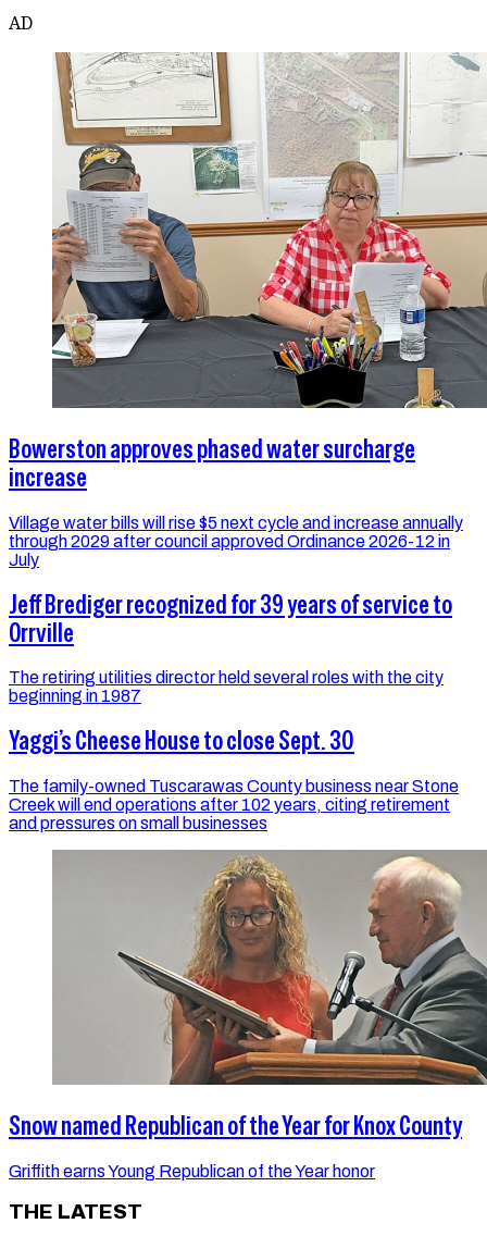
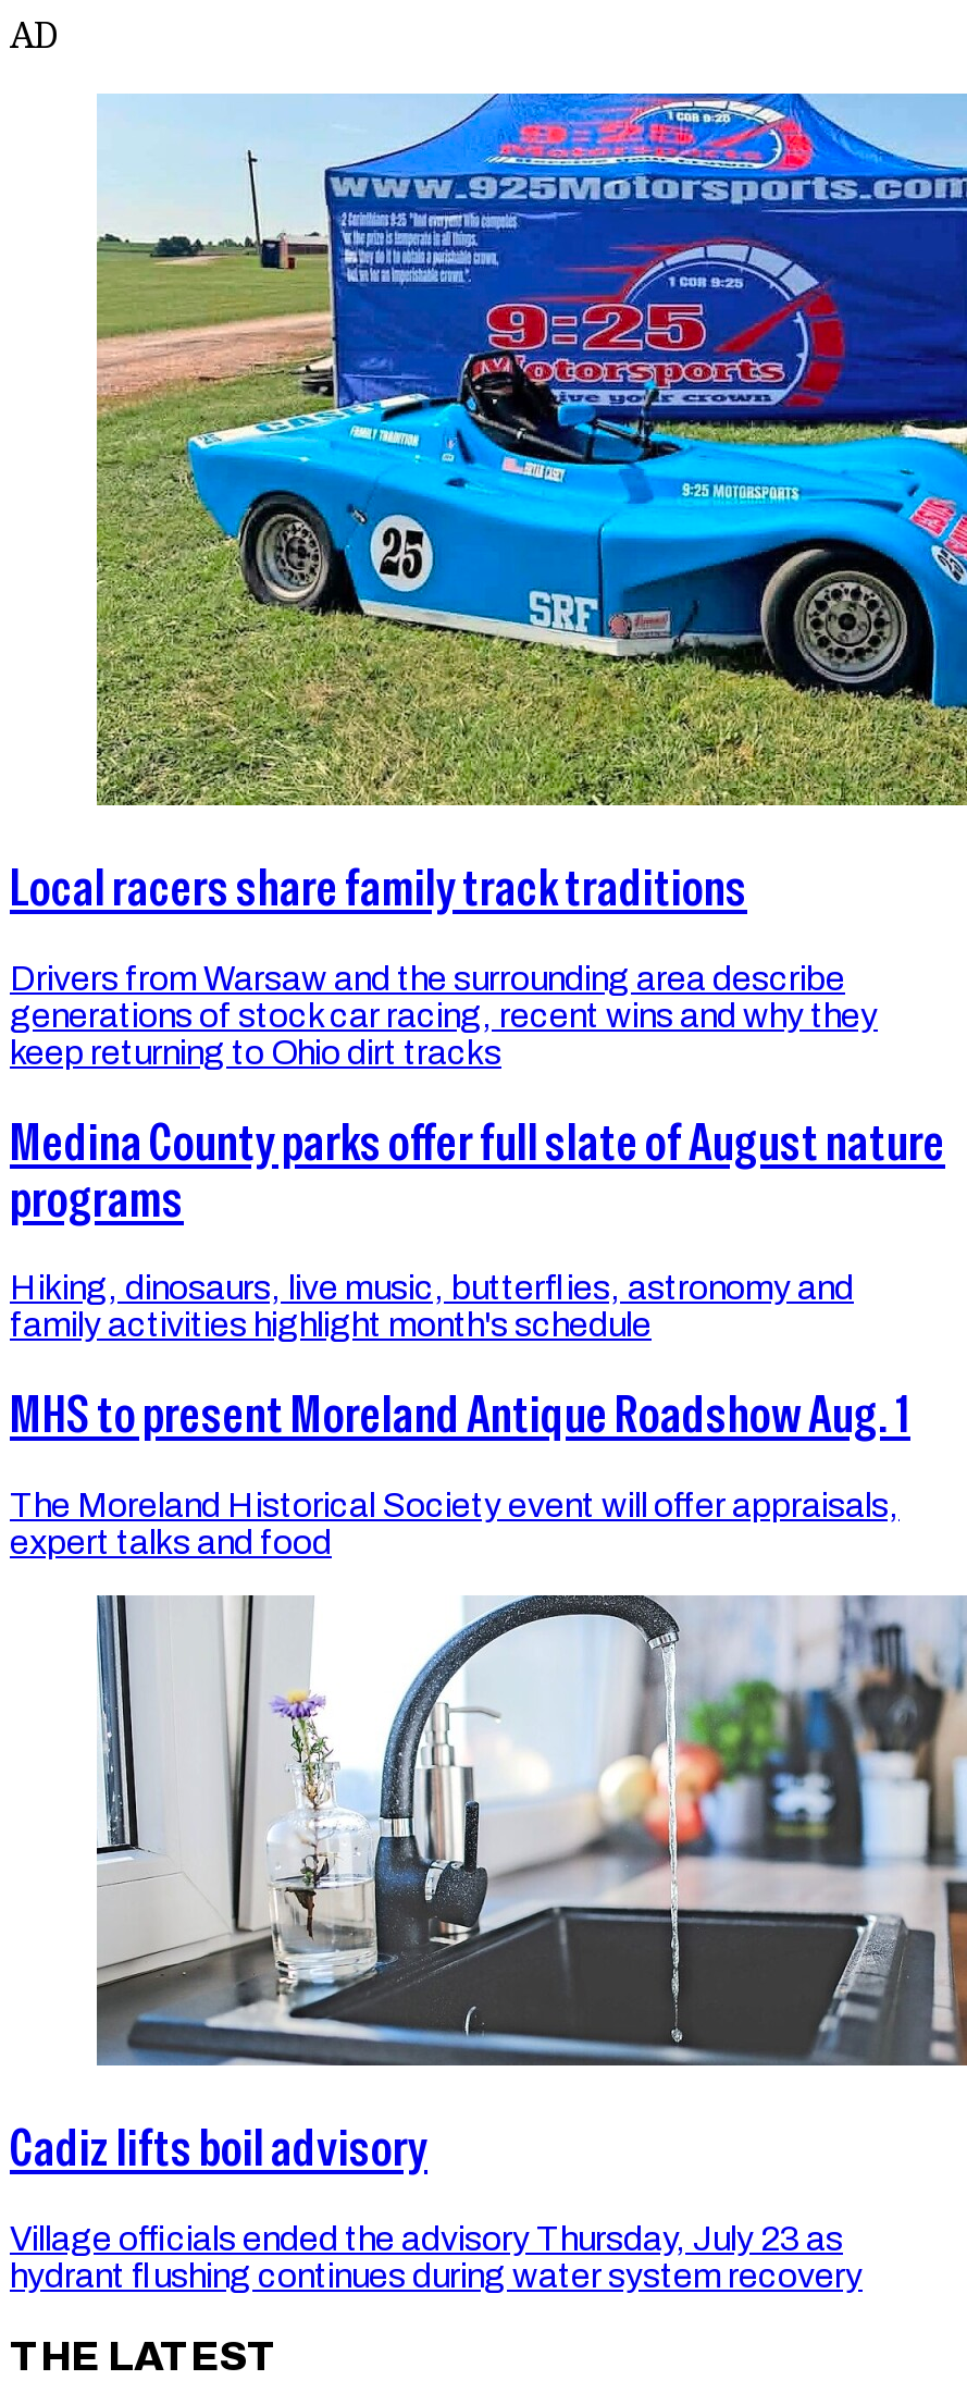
[9,51,484,494] [image] | Bowerston approves phased water surcharge | increase -> [10,91,960,920] [image] | Local racers share family track traditions
[9,513,463,569] Village water bills will rise $5 next cycle and increase annually | through 2029 after council approved Ordinance 2026-12 in | July -> [10,959,878,1070] Drivers from Warsaw and the surrounding area describe | generations of stock car racing, recent wins and why they | keep returning to Ohio dirt tracks
[9,587,452,649] Jeff Brediger recognized for 39 years of service to | Orrville -> [10,1107,945,1231] Medina County parks offer full slate of August nature | programs
[9,668,444,705] The retiring utilities director held several roles with the city | beginning in 1987 -> [10,1270,854,1344] Hiking, dinosaurs, live music, butterflies, astronomy and | family activities highlight month's schedule
[9,724,354,758] Yaggi’s Cheese House to close Sept. 30 -> [10,1381,910,1448] MHS to present Moreland Antique Roadshow Aug. 1
[9,777,459,833] The family-owned Tuscarawas County business near Stone | Creek will end operations after 102 years, citing retirement | and pressures on small businesses -> [10,1487,900,1561] The Moreland Historical Society event will offer appraisals, | expert talks and food
[9,831,484,1143] [image] | Snow named Republican of the Year for Knox County -> [10,1595,960,2181] [image] | Cadiz lifts boil advisory
[9,1162,375,1181] Griffith earns Young Republican of the Year honor -> [10,2220,863,2294] Village officials ended the advisory Thursday, July 23 as | hydrant flushing continues during water system recovery

